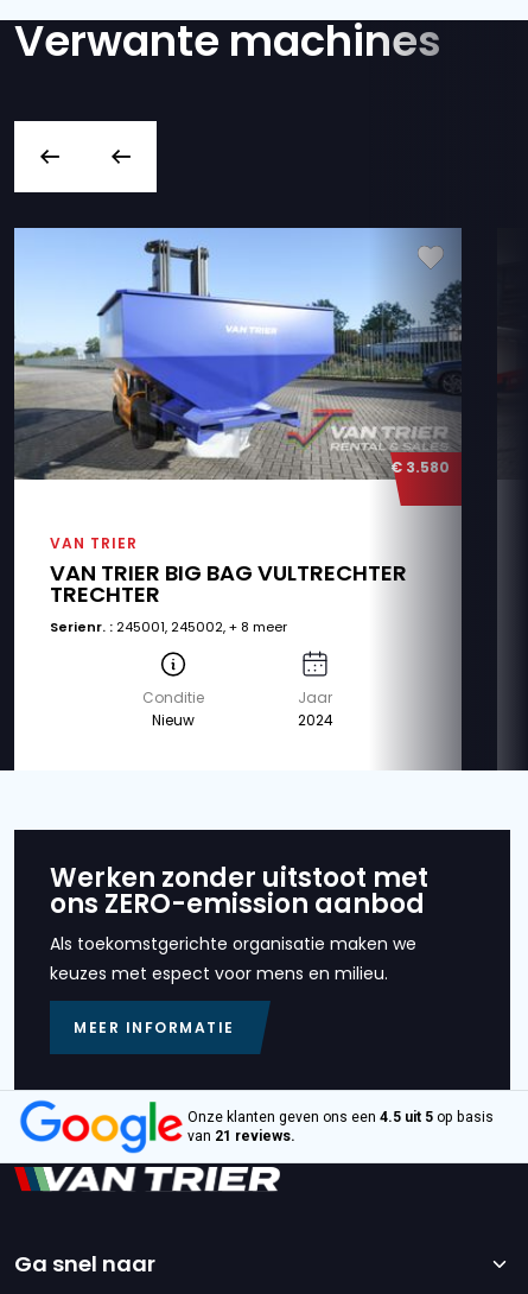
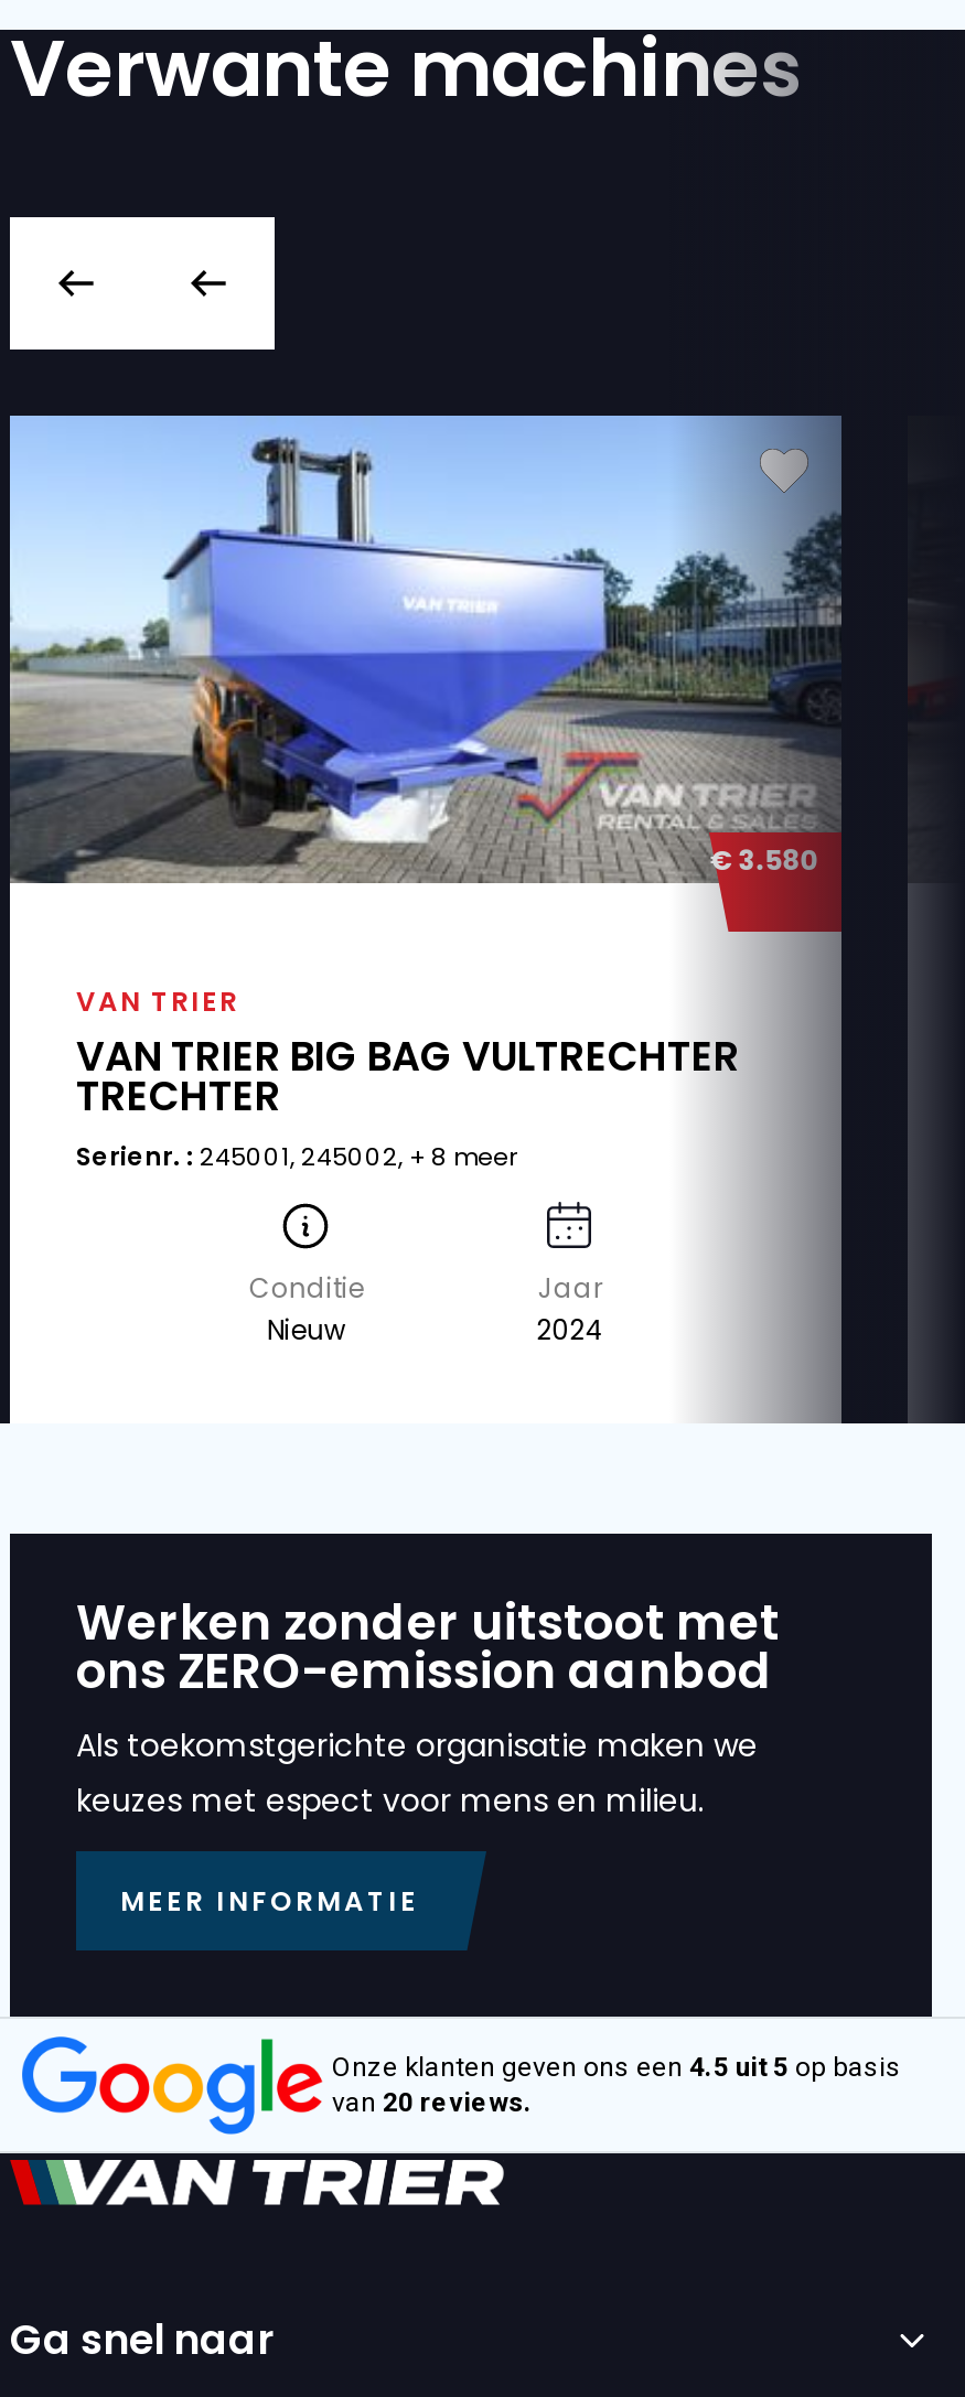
[187,1128,295,1144] van 21 reviews. -> [332,2087,533,2118] van 20 reviews.

